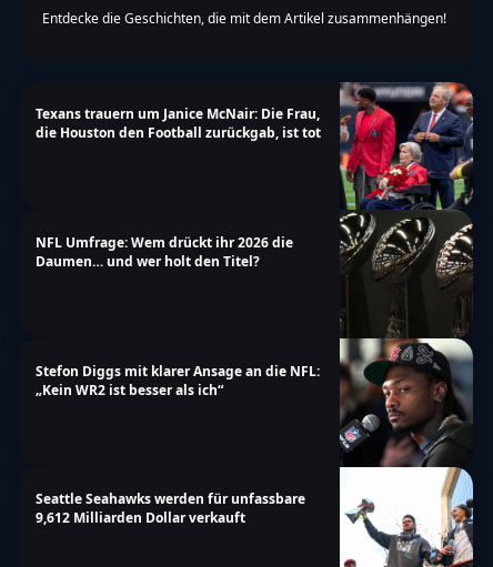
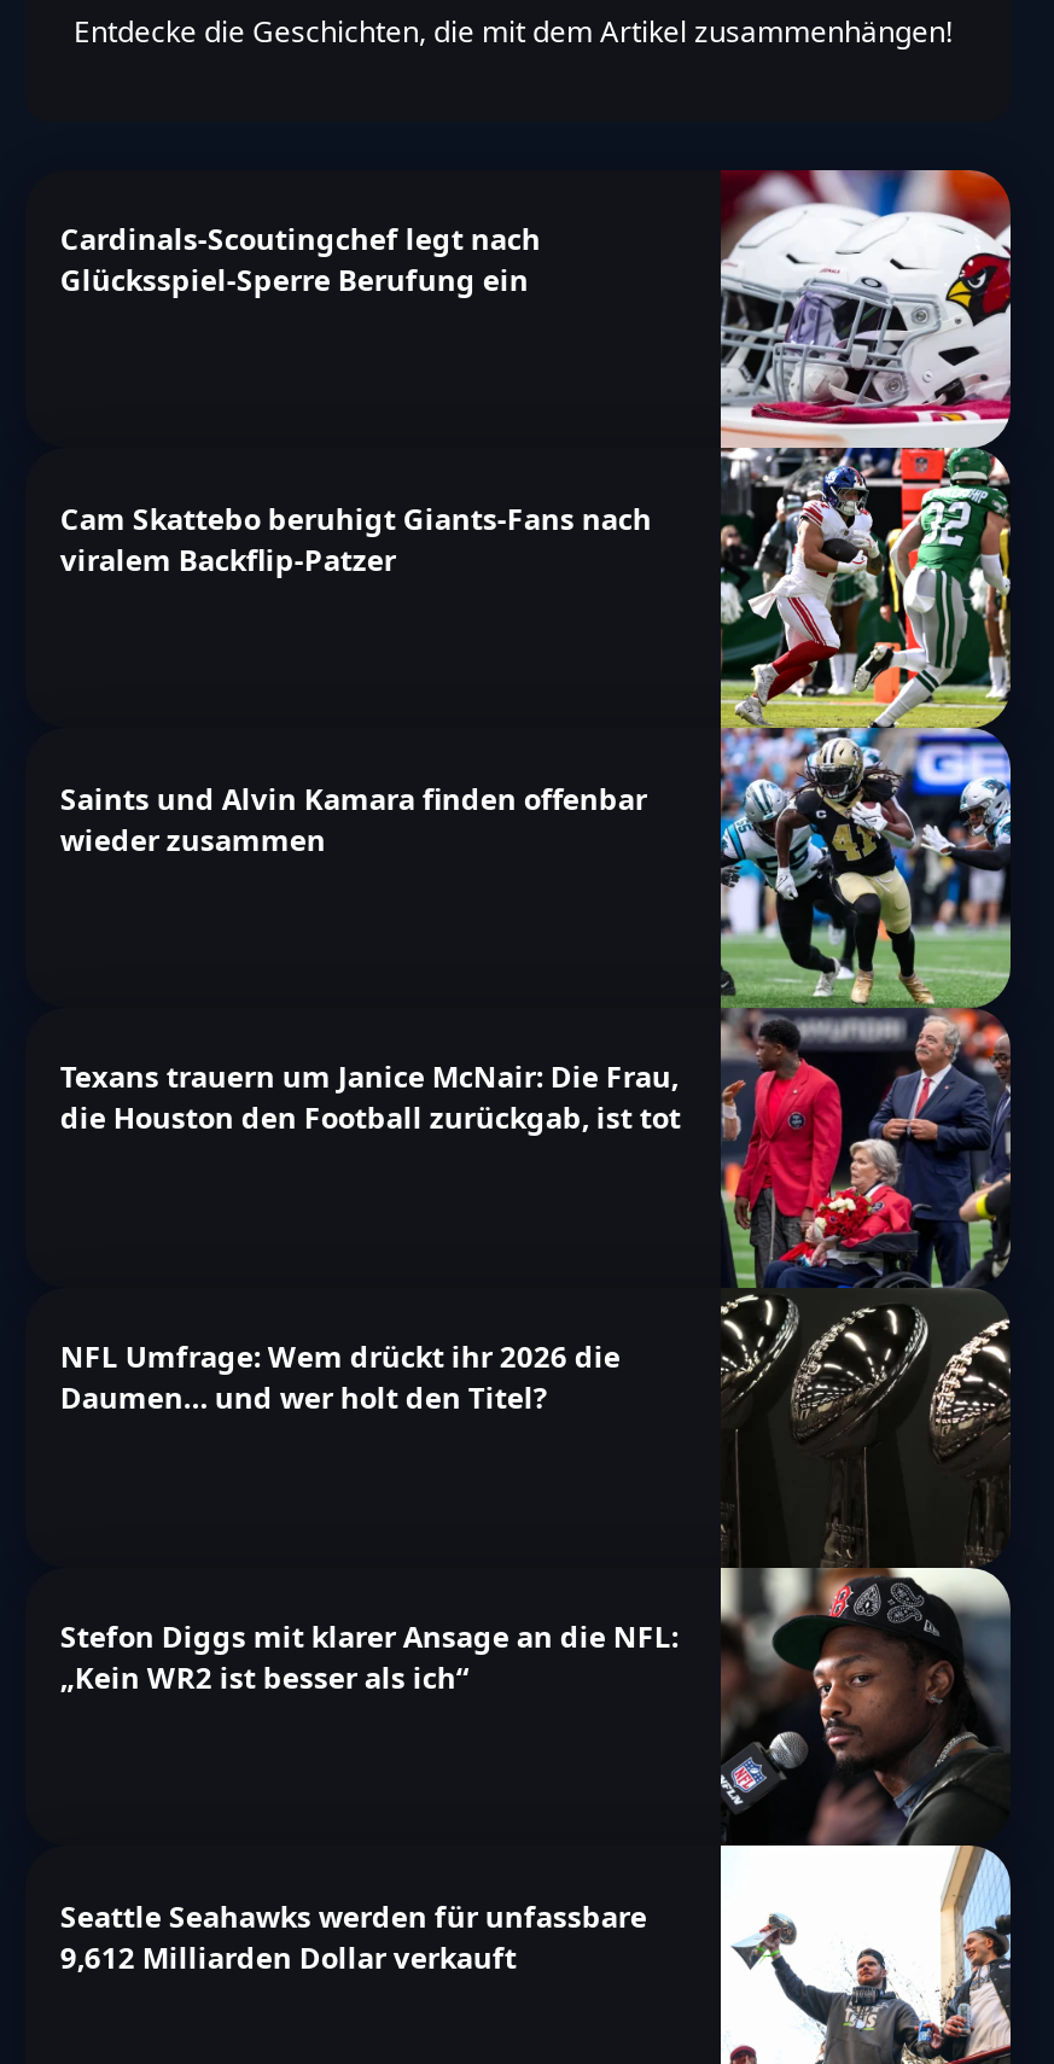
none -> [60,218,541,301] Cardinals-Scoutingchef legt nach | Glücksspiel-Sperre Berufung ein
none -> [60,170,1013,1008] [image] | Cam Skattebo beruhigt Giants-Fans nach | viralem Backflip-Patzer
none -> [60,778,647,860] Saints und Alvin Kamara finden offenbar | wieder zusammen

